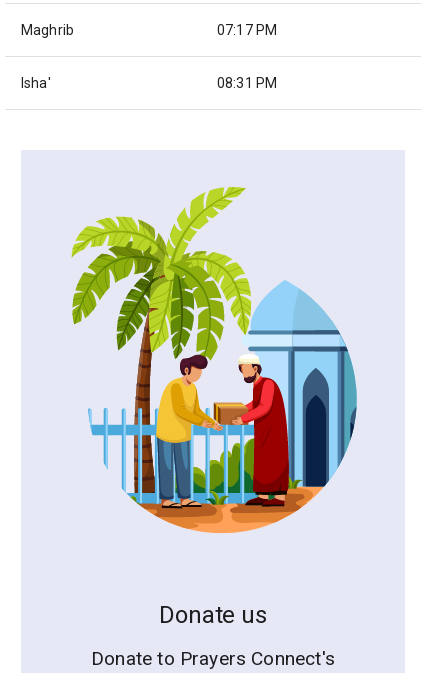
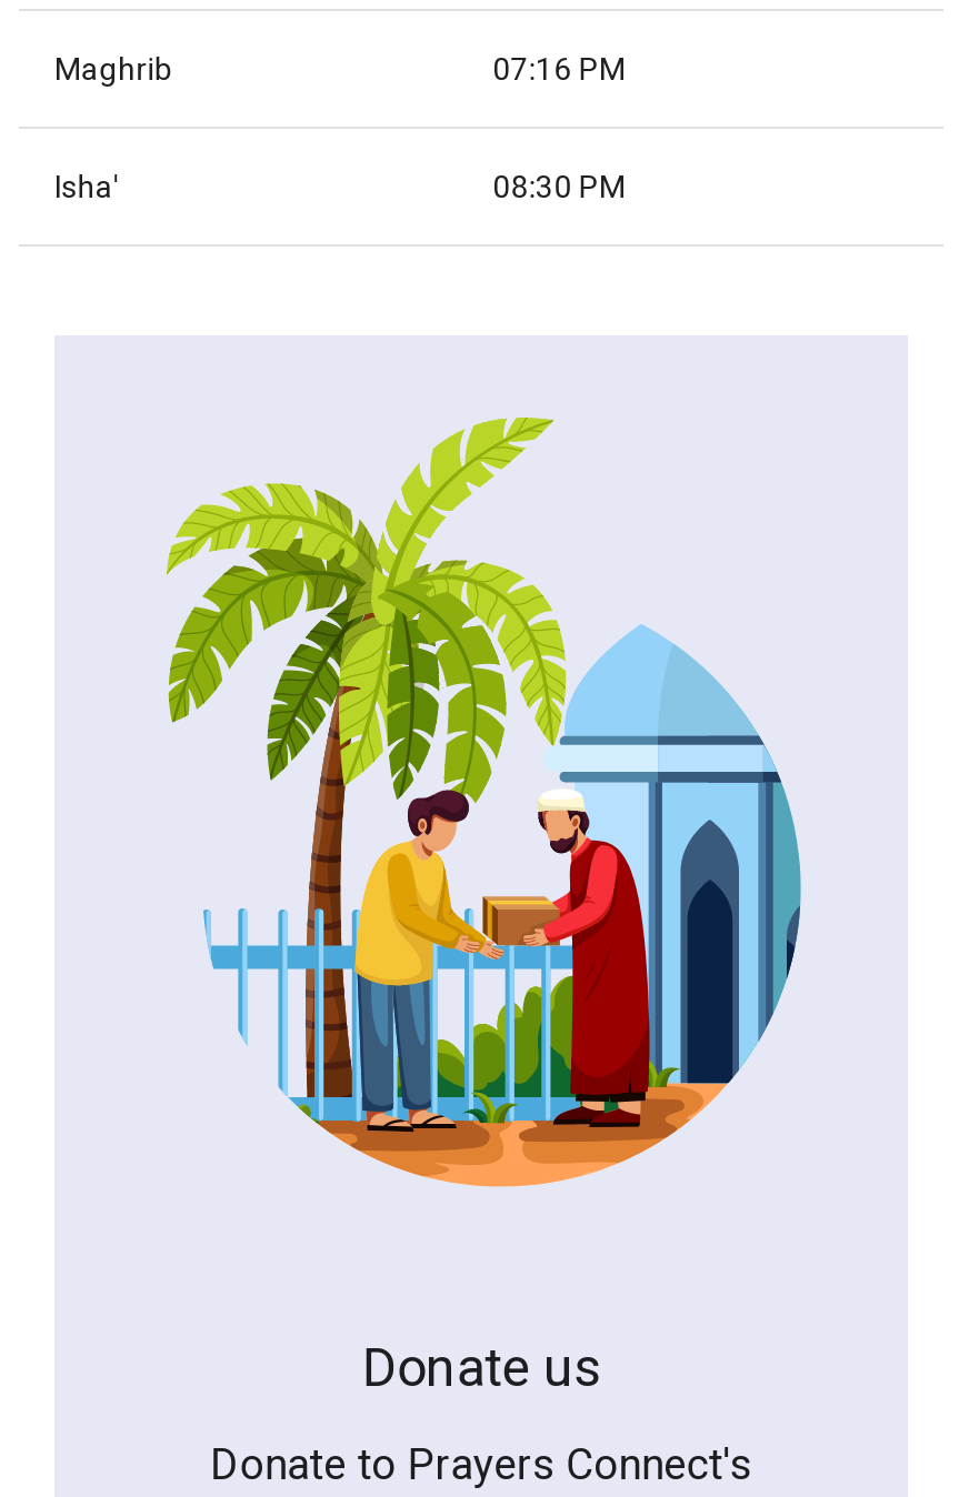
[217,22,277,38] 07:17 PM -> [492,51,626,87] 07:16 PM
[217,75,277,91] 08:31 PM -> [492,169,626,204] 08:30 PM

